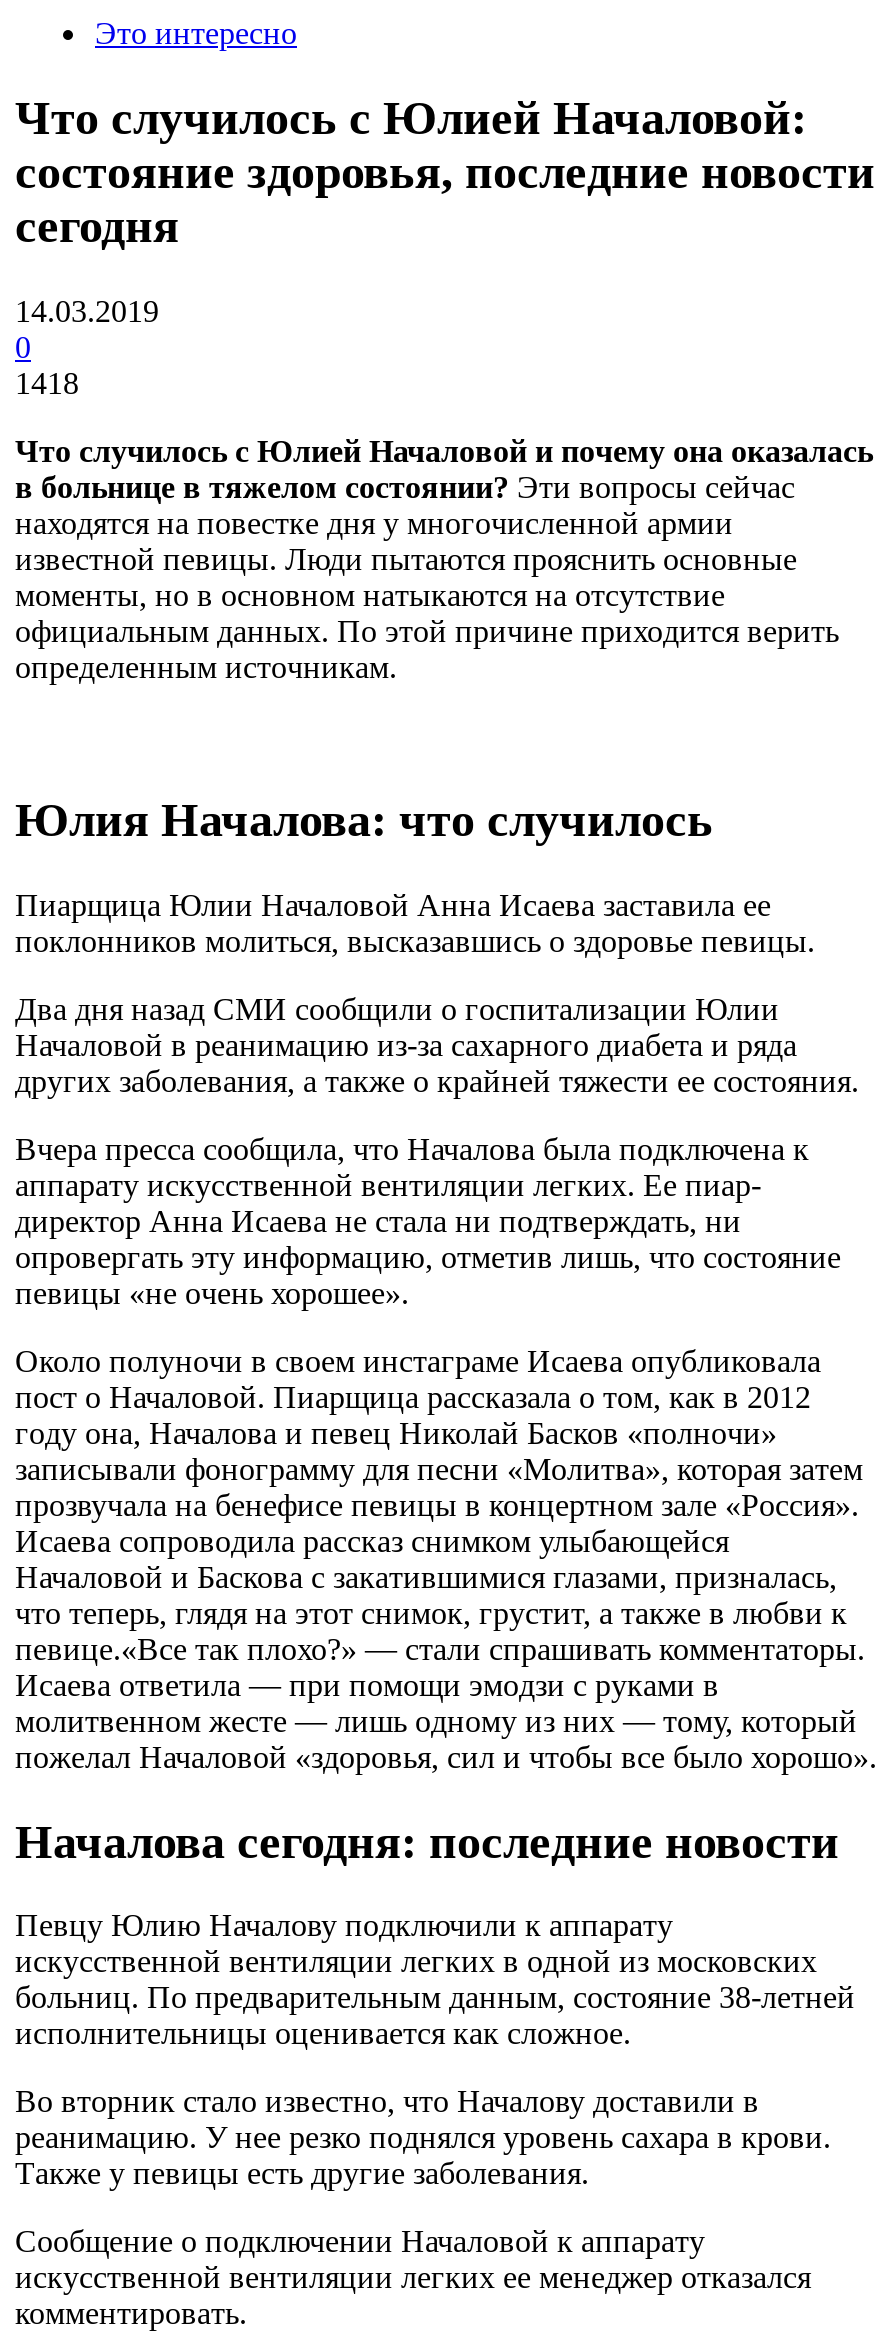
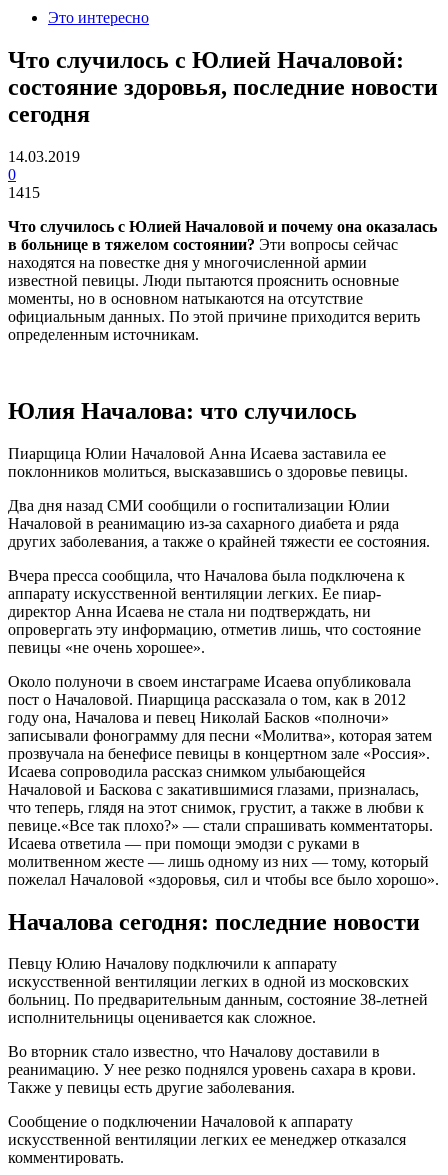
[15,366,79,400] 1418 -> [8,184,40,201] 1415

